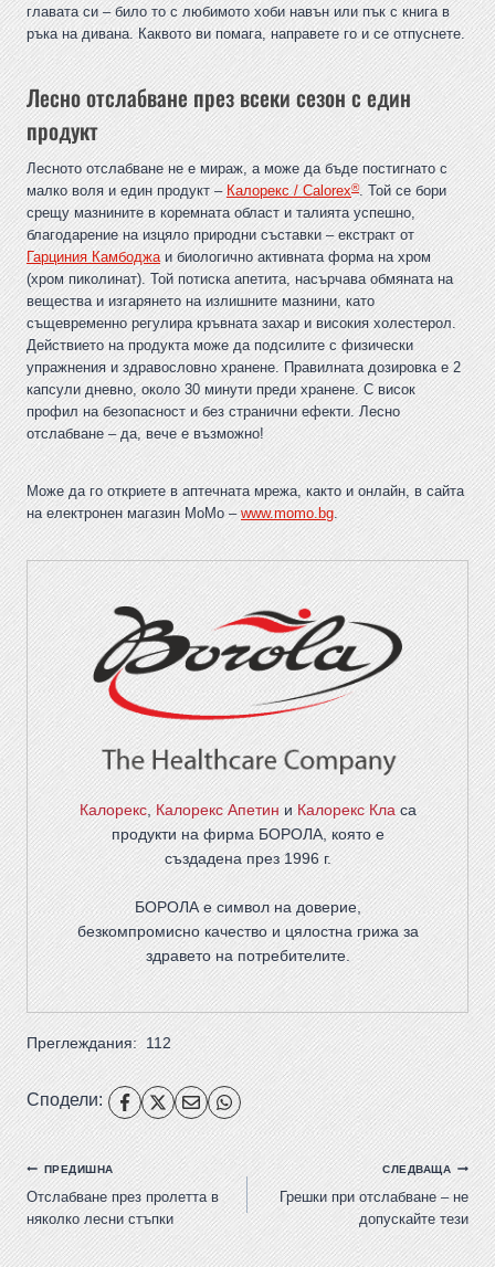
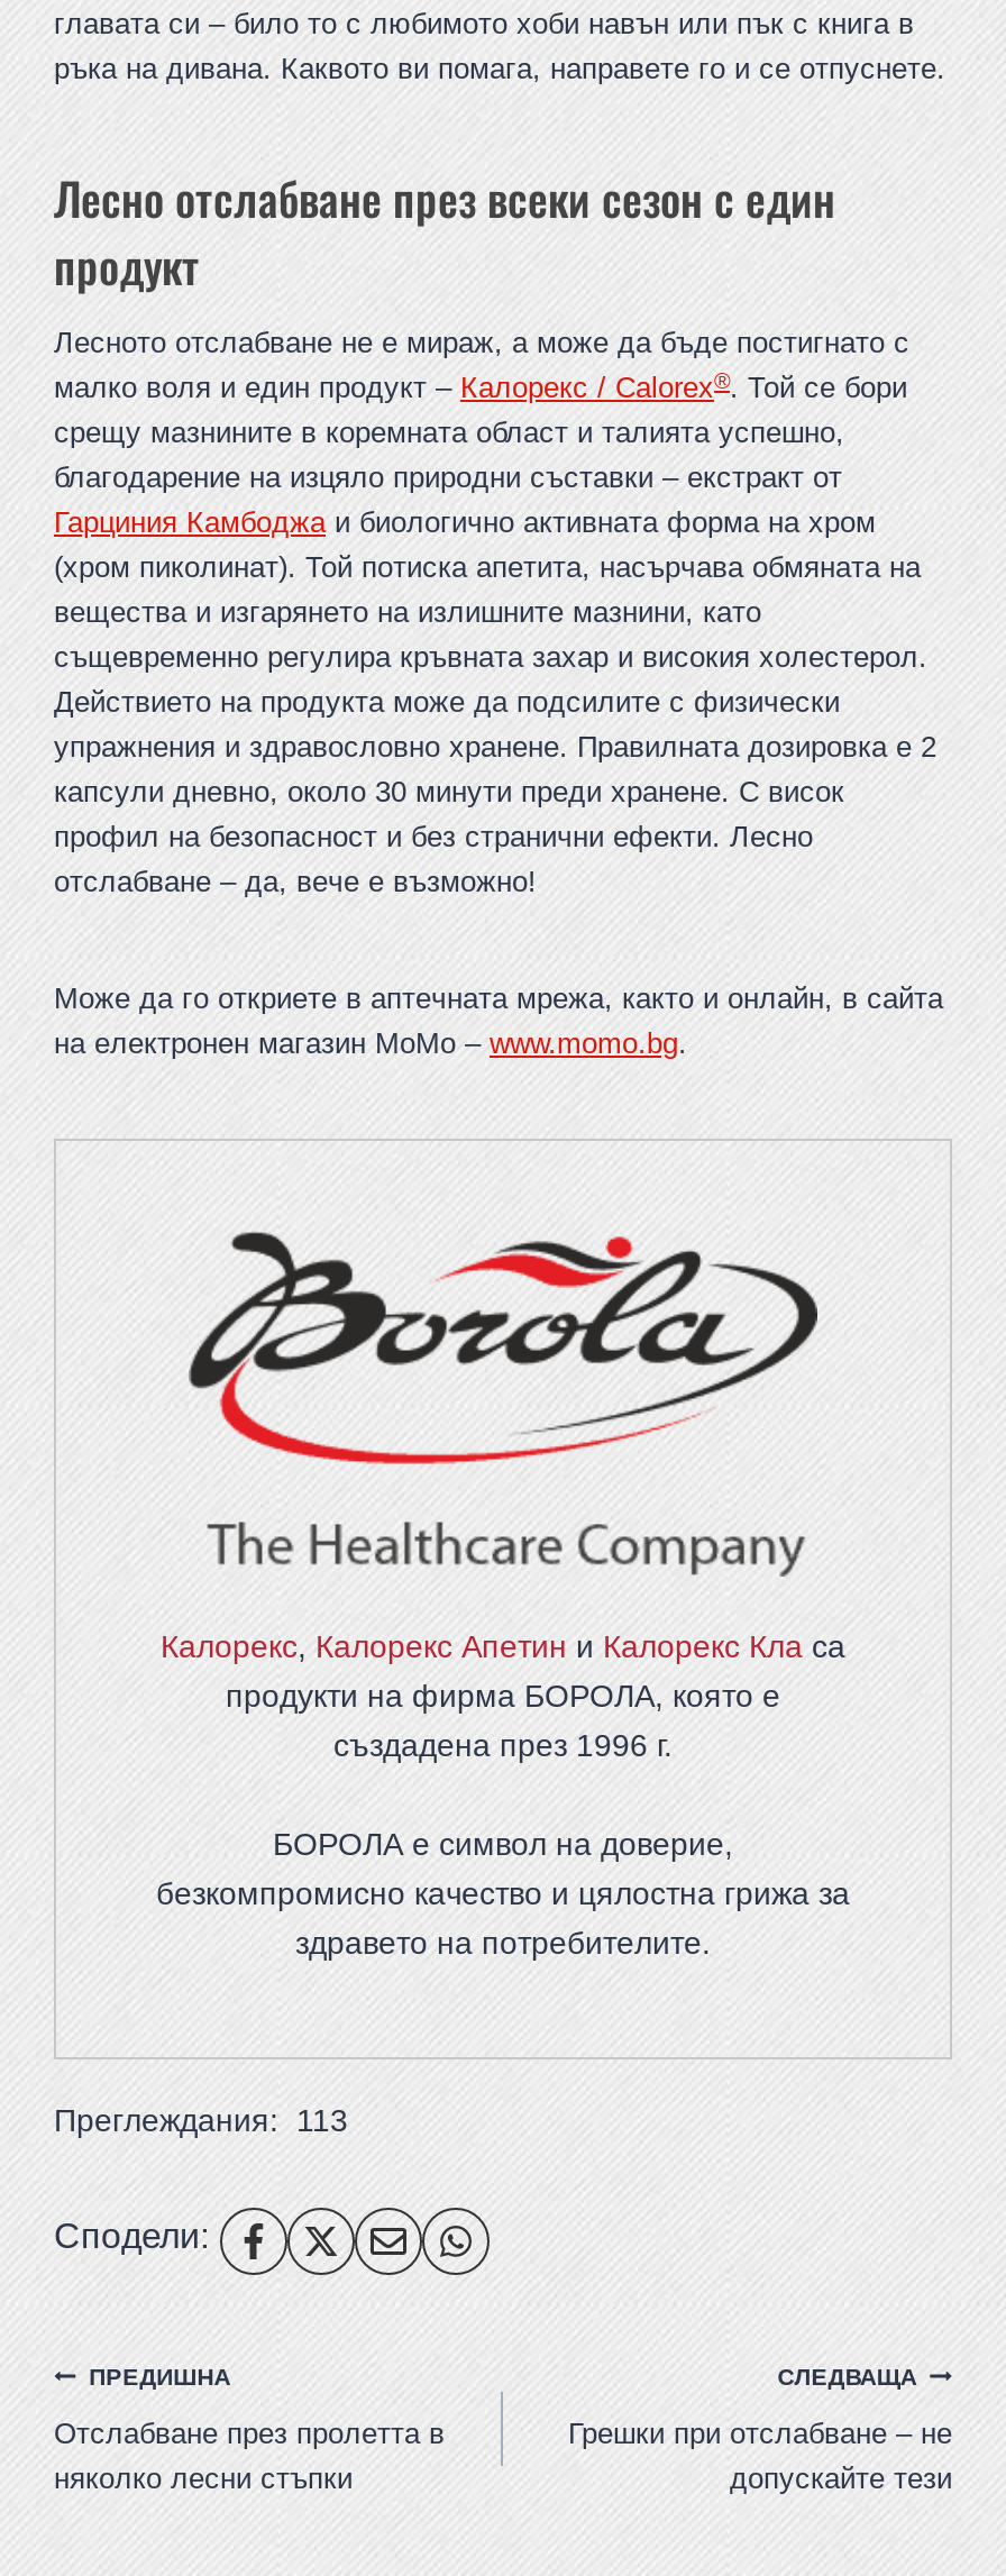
[27,1034,171,1052] Преглеждания: 112 -> [54,2103,348,2139] Преглеждания: 113

